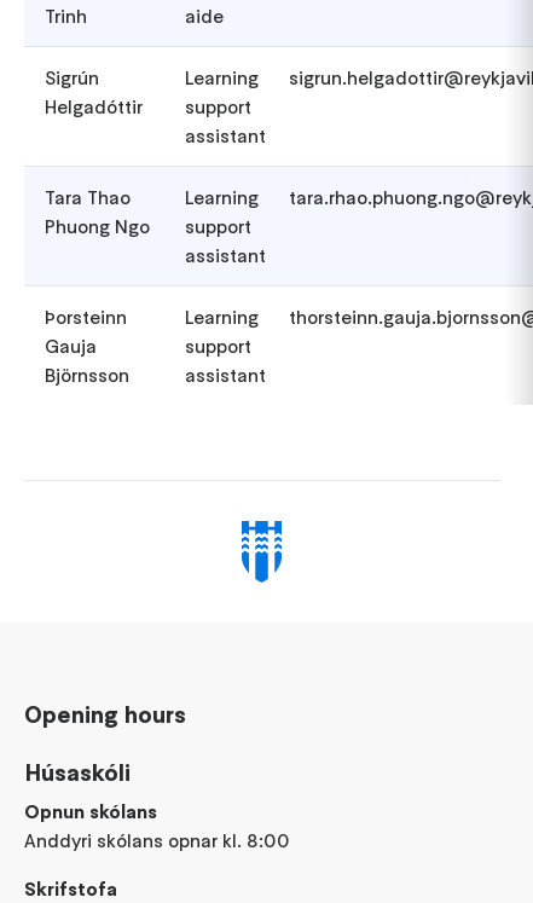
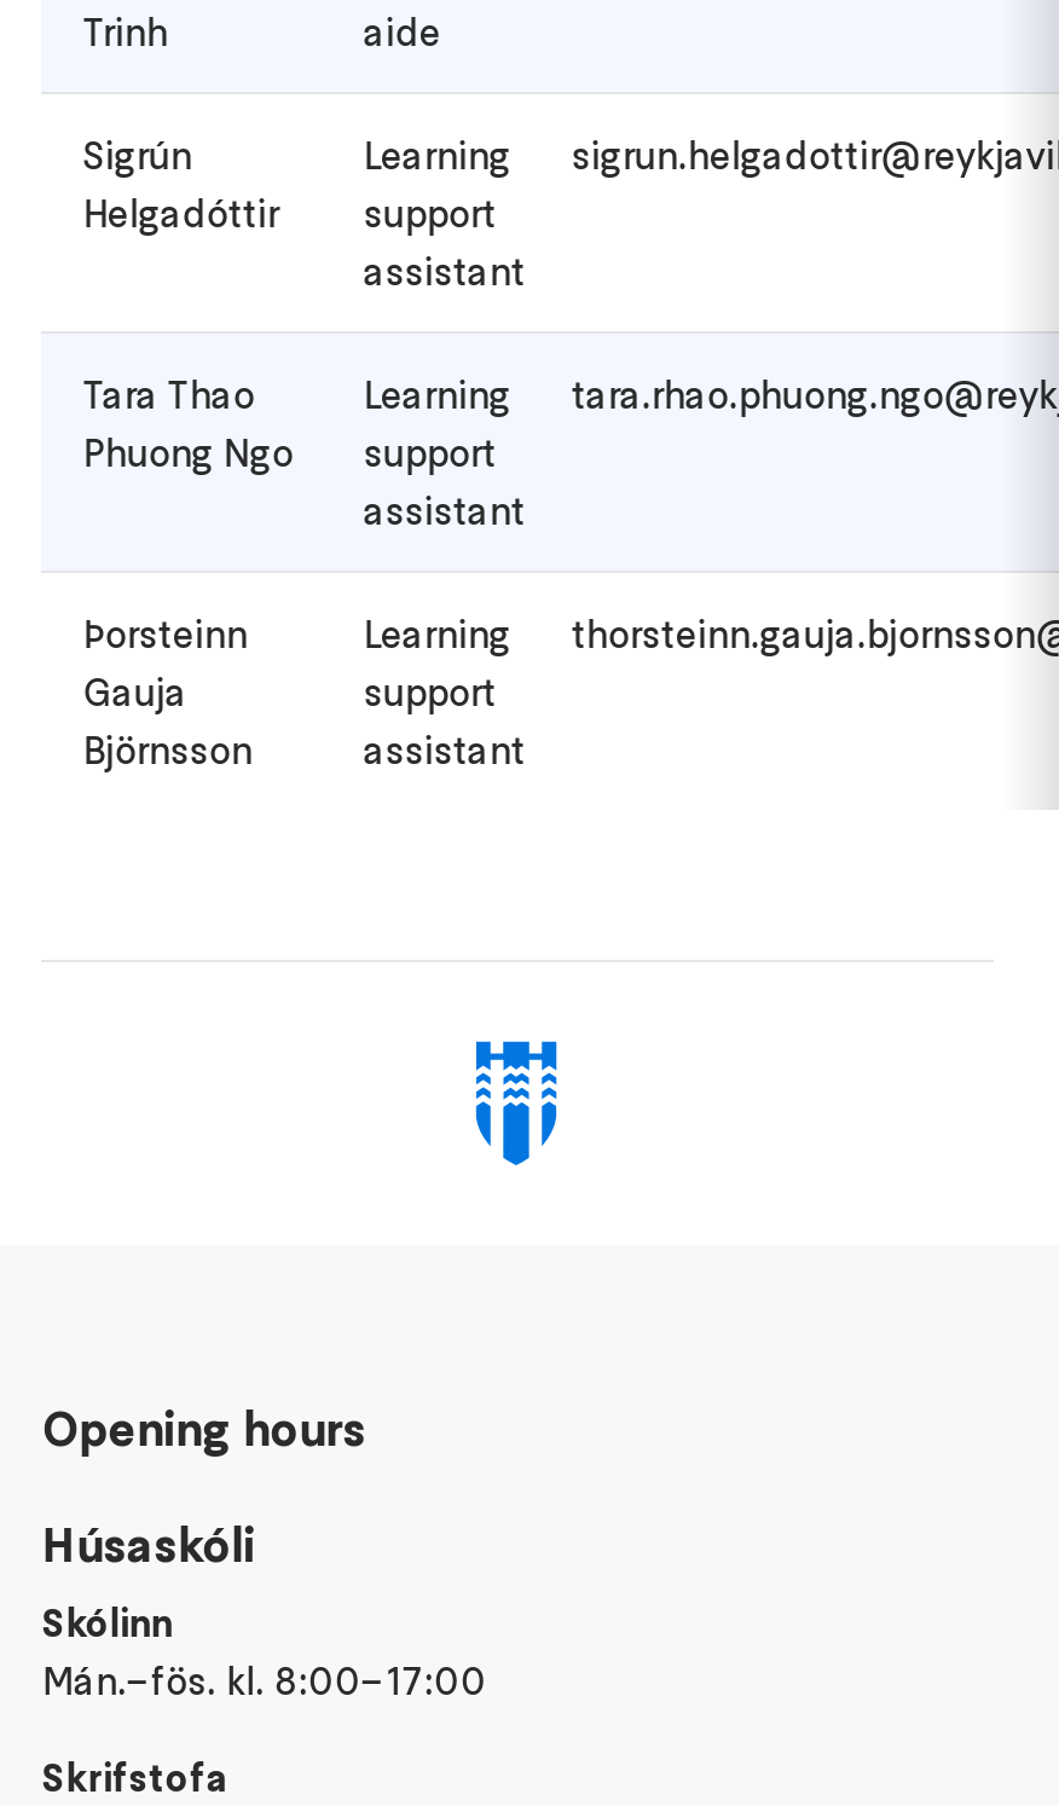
[25,799,290,852] Opnun skólans | Anddyri skólans opnar kl. 8:00 -> [42,1598,487,1704] Skólinn | Mán.–fös. kl. 8:00–17:00

